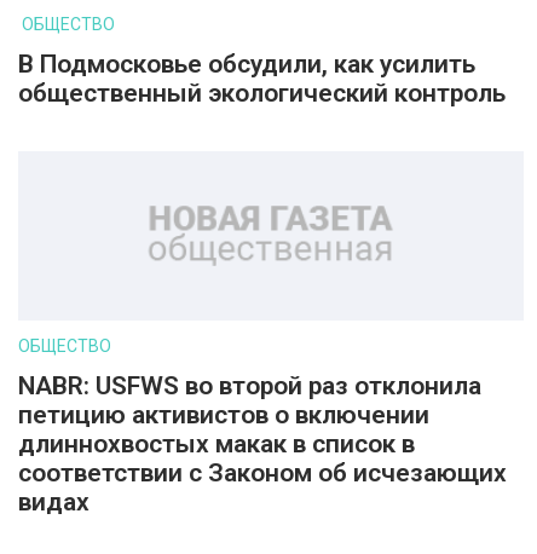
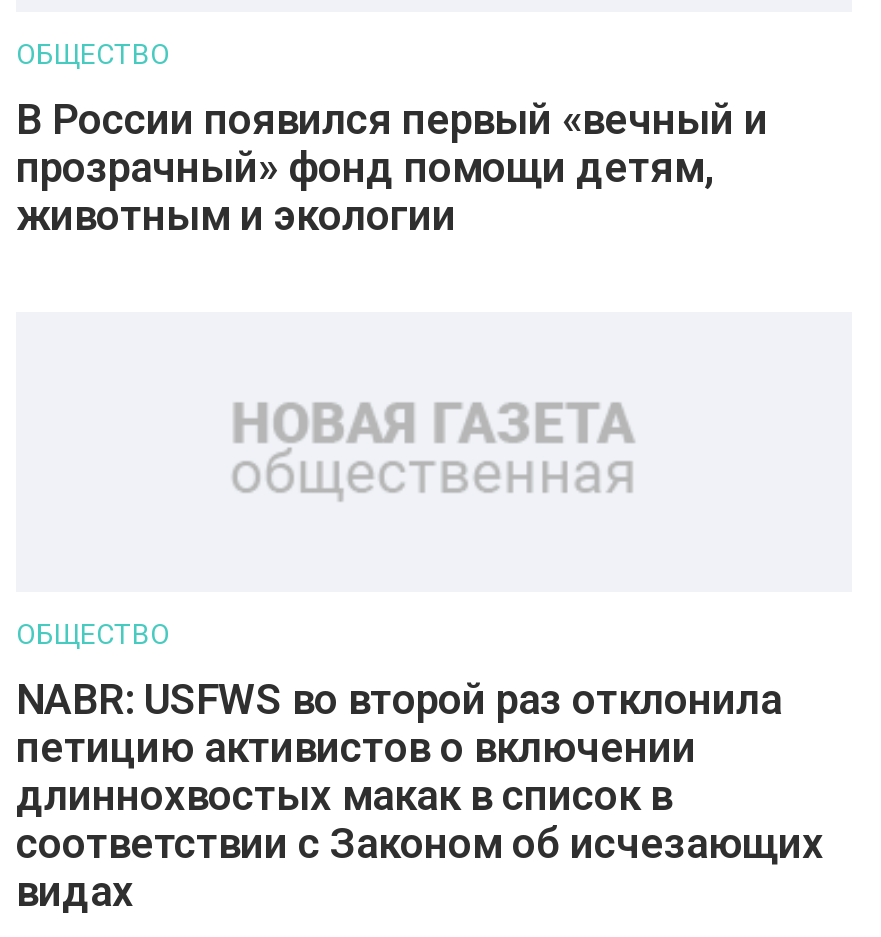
[18,50,506,108] В Подмосковье обсудили, как усилить | общественный экологический контроль -> [16,96,768,240] В России появился первый «вечный и | прозрачный» фонд помощи детям, | животным и экологии

